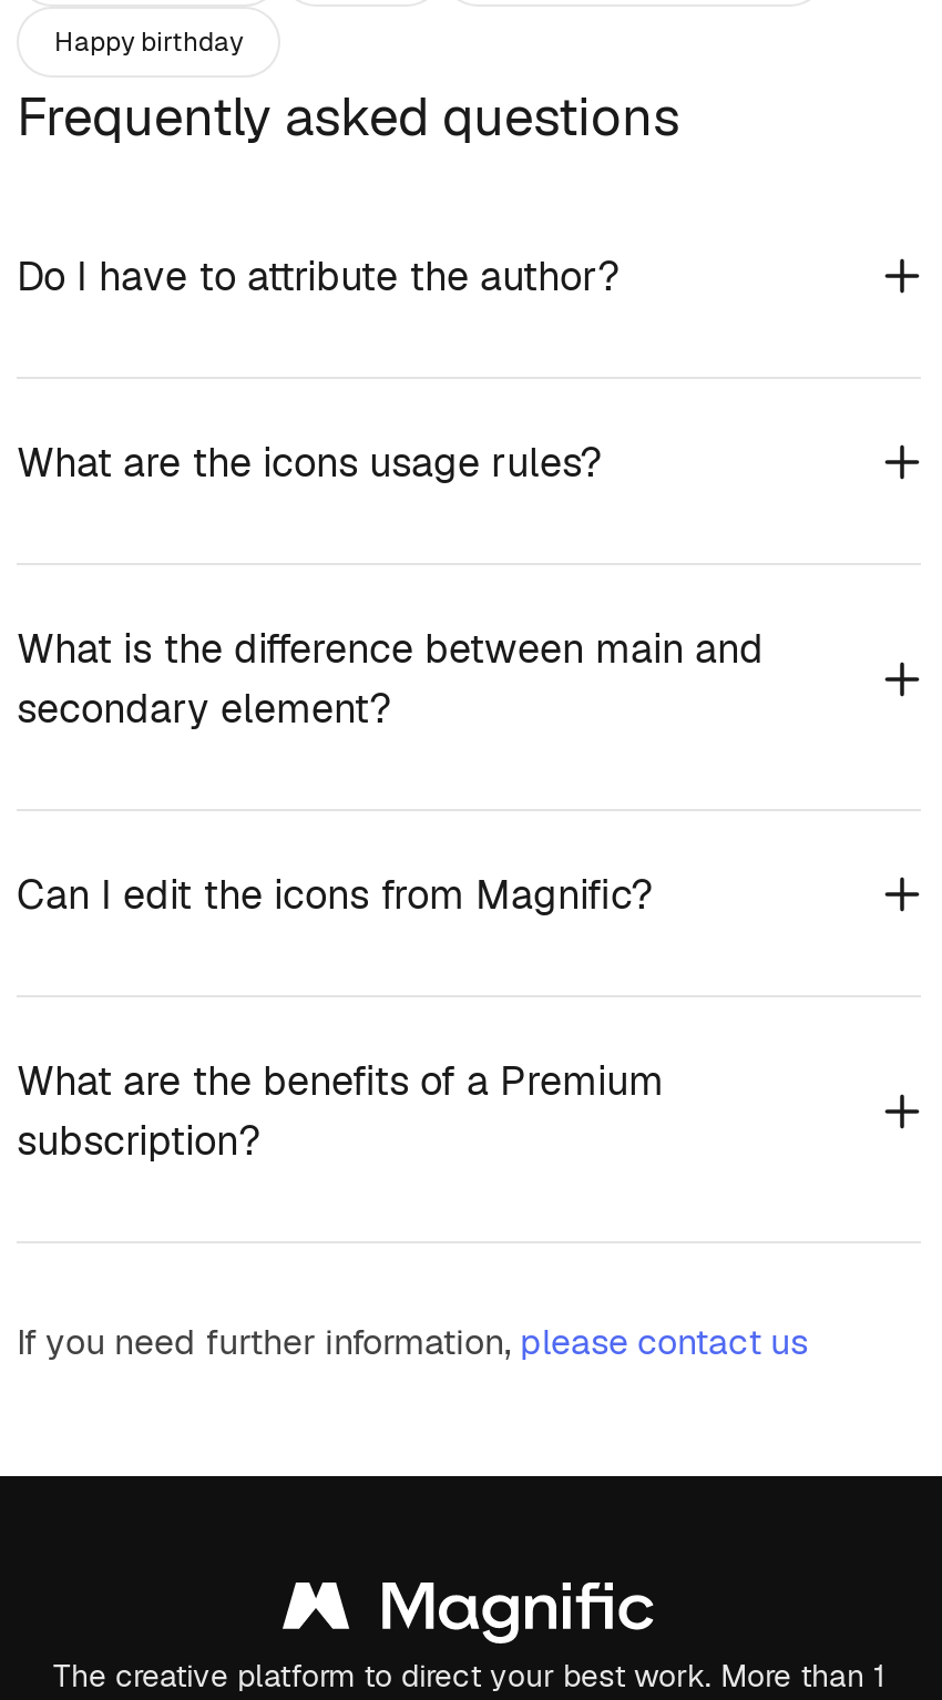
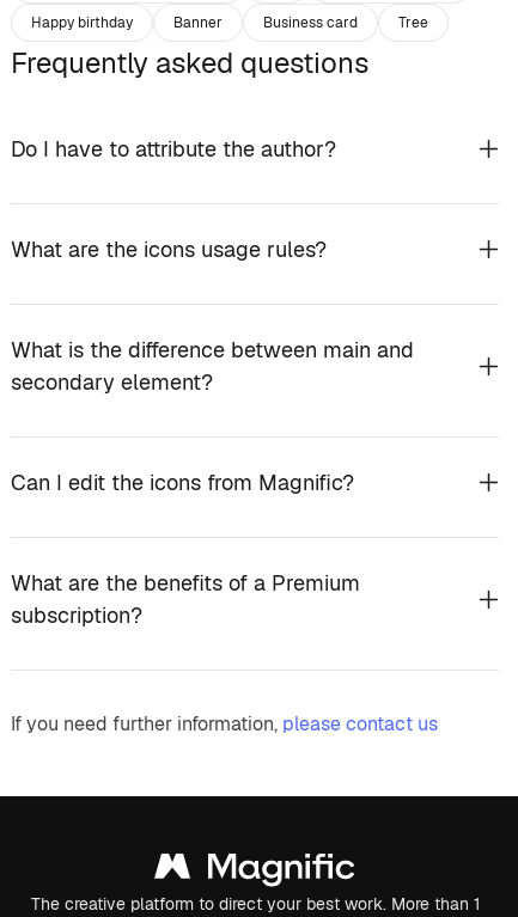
none -> [173,13,428,32] Banner | Business card | Tree

